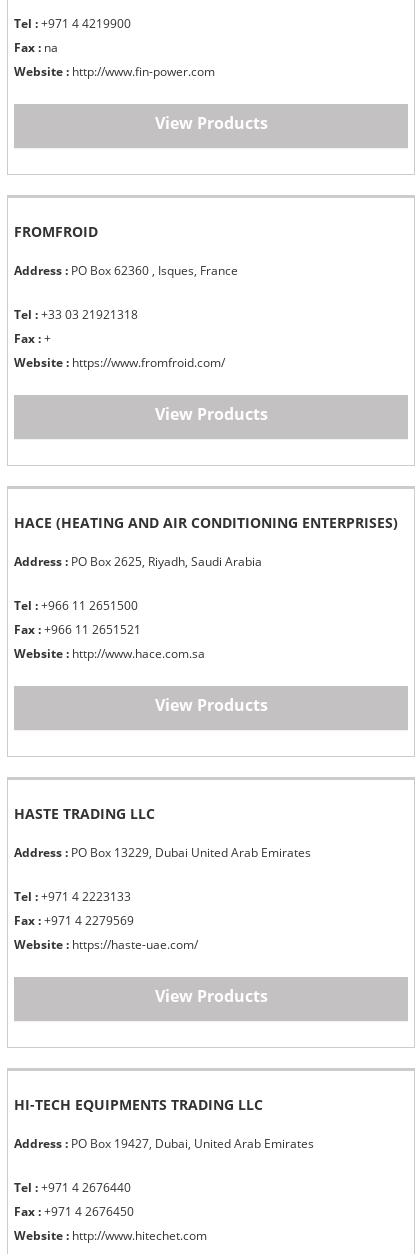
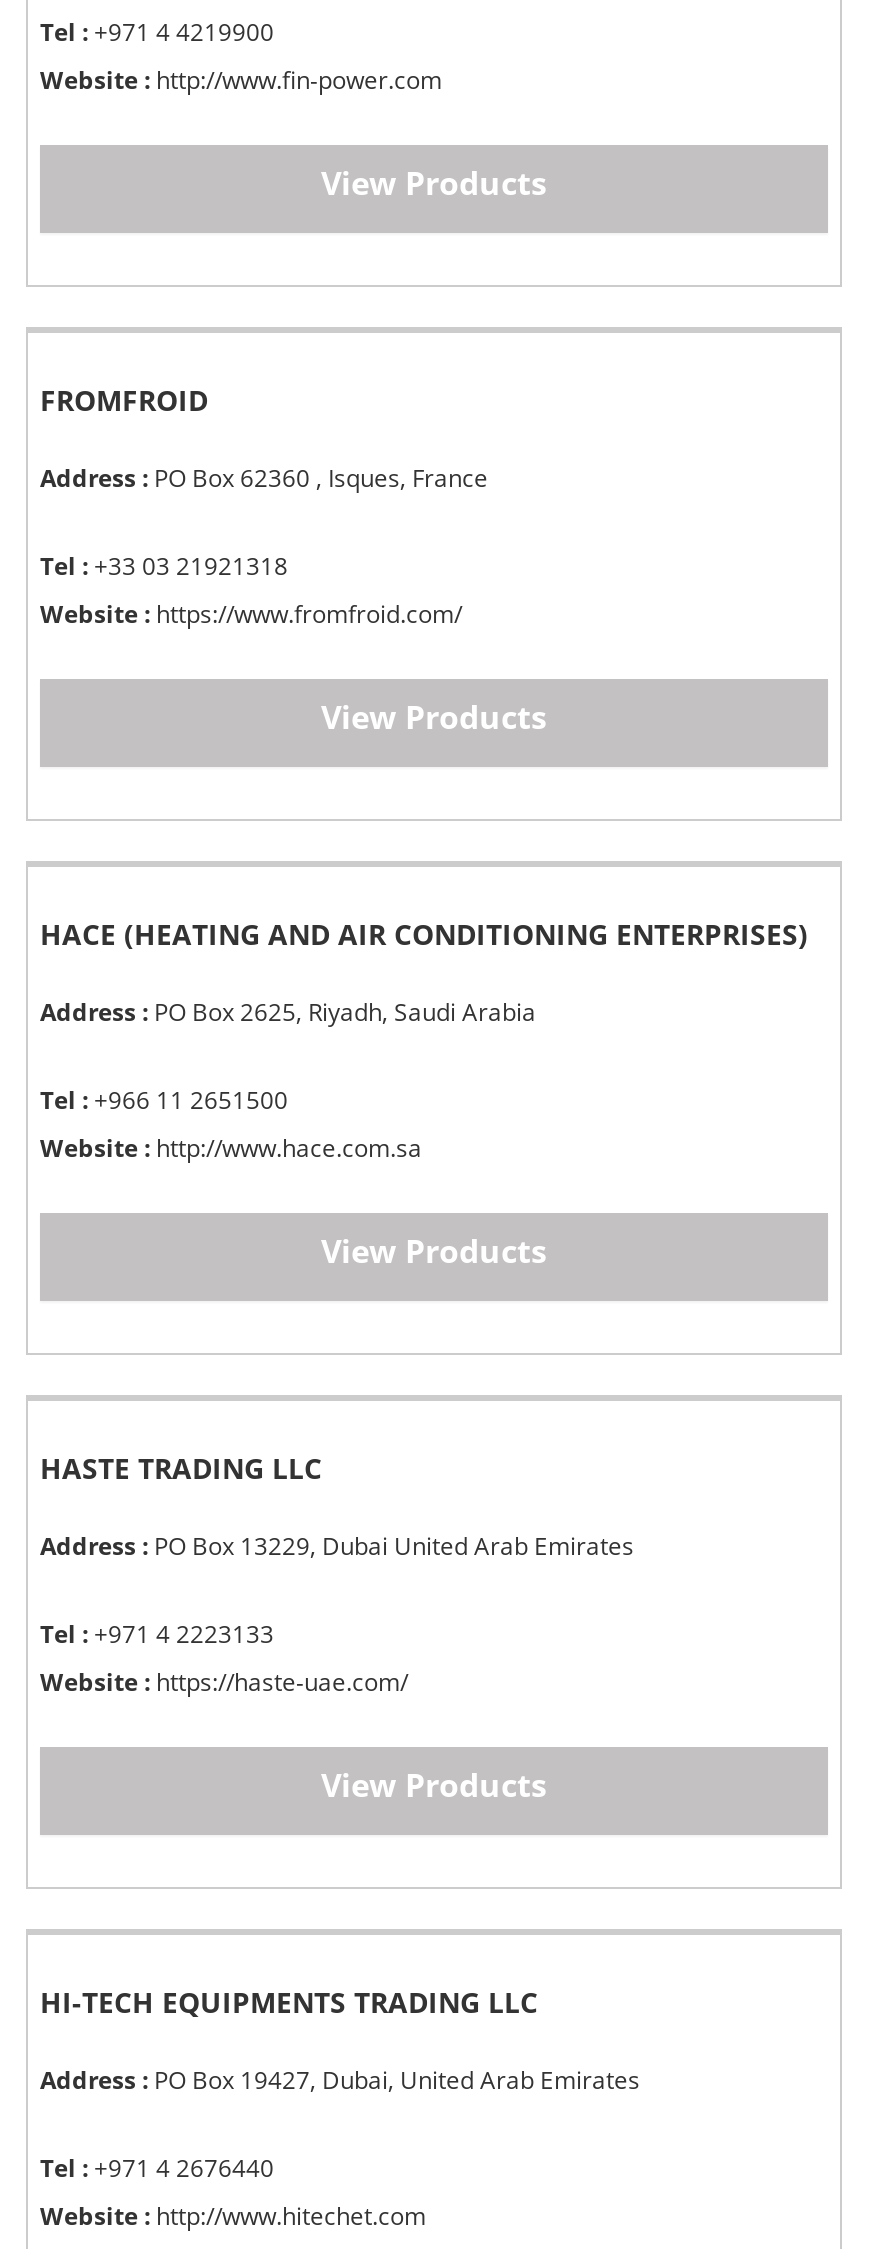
[14,39,58,56] Fax : na -> none
[14,330,51,347] Fax : + -> none
[14,621,141,638] Fax : +966 11 2651521 -> none
[14,912,134,929] Fax : +971 4 2279569 -> none
[14,1203,134,1220] Fax : +971 4 2676450 -> none

